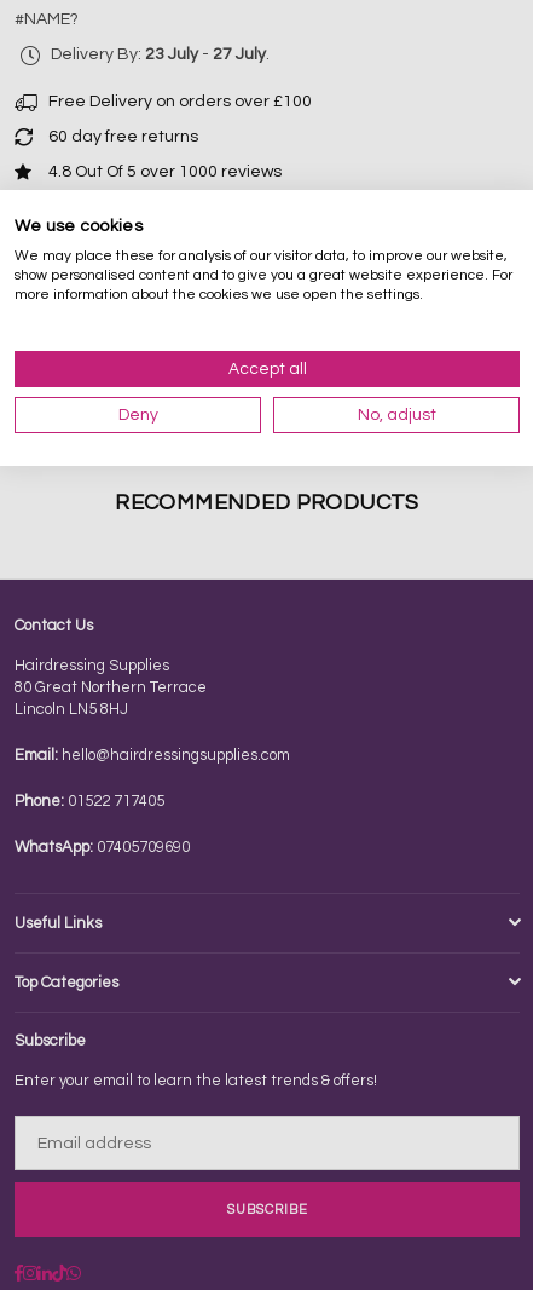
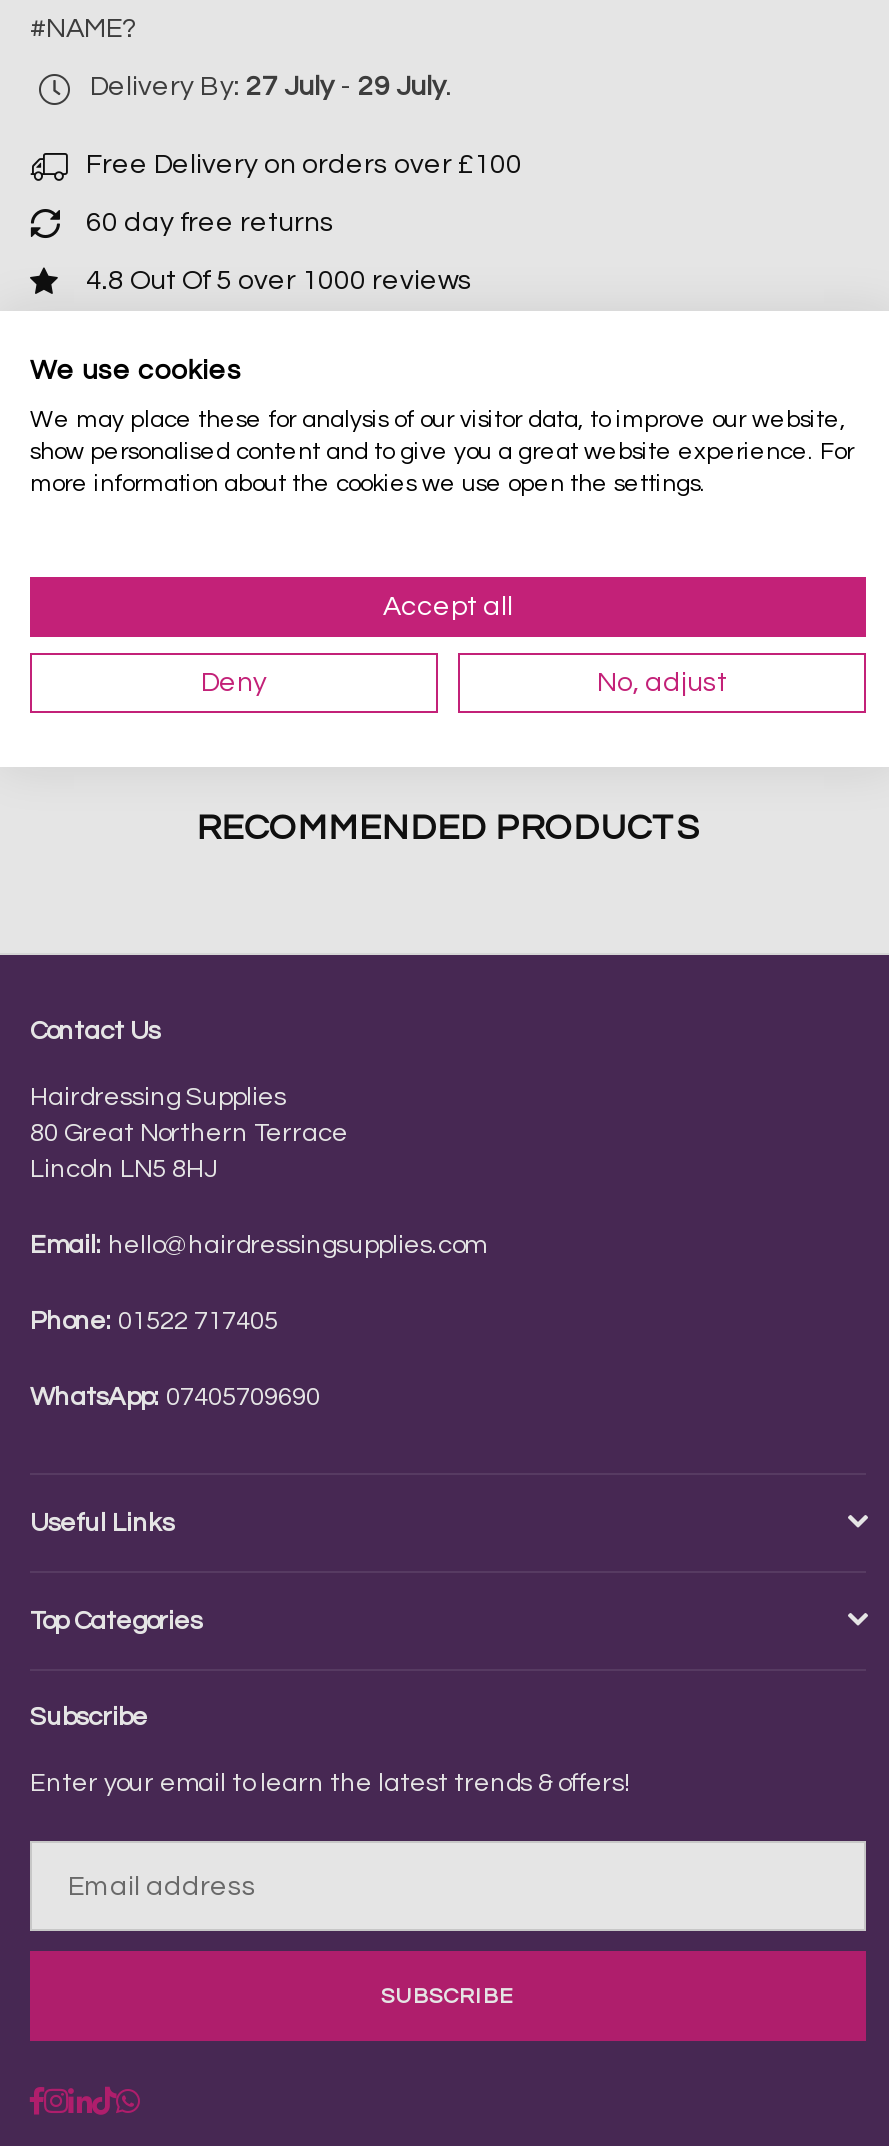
[51,46,270,63] Delivery By: 23 July - 27 July. -> [90,73,452,101] Delivery By: 27 July - 29 July.

